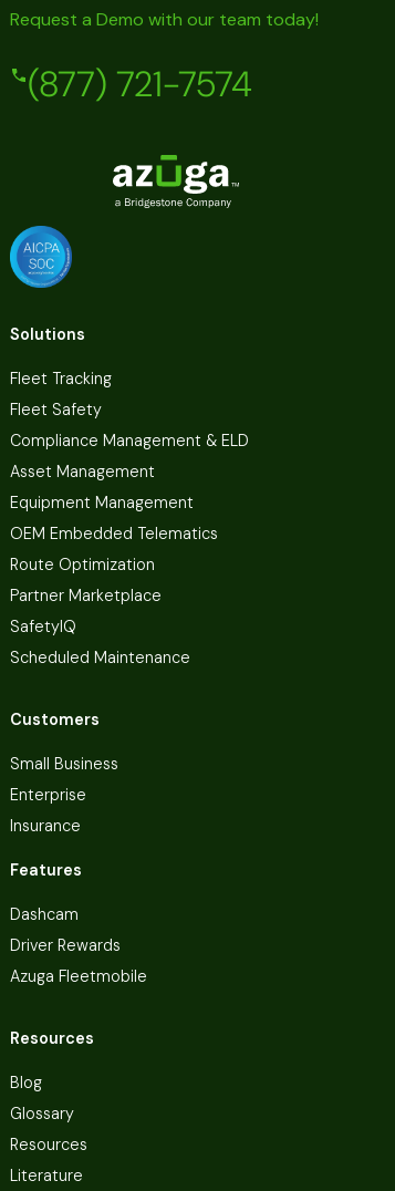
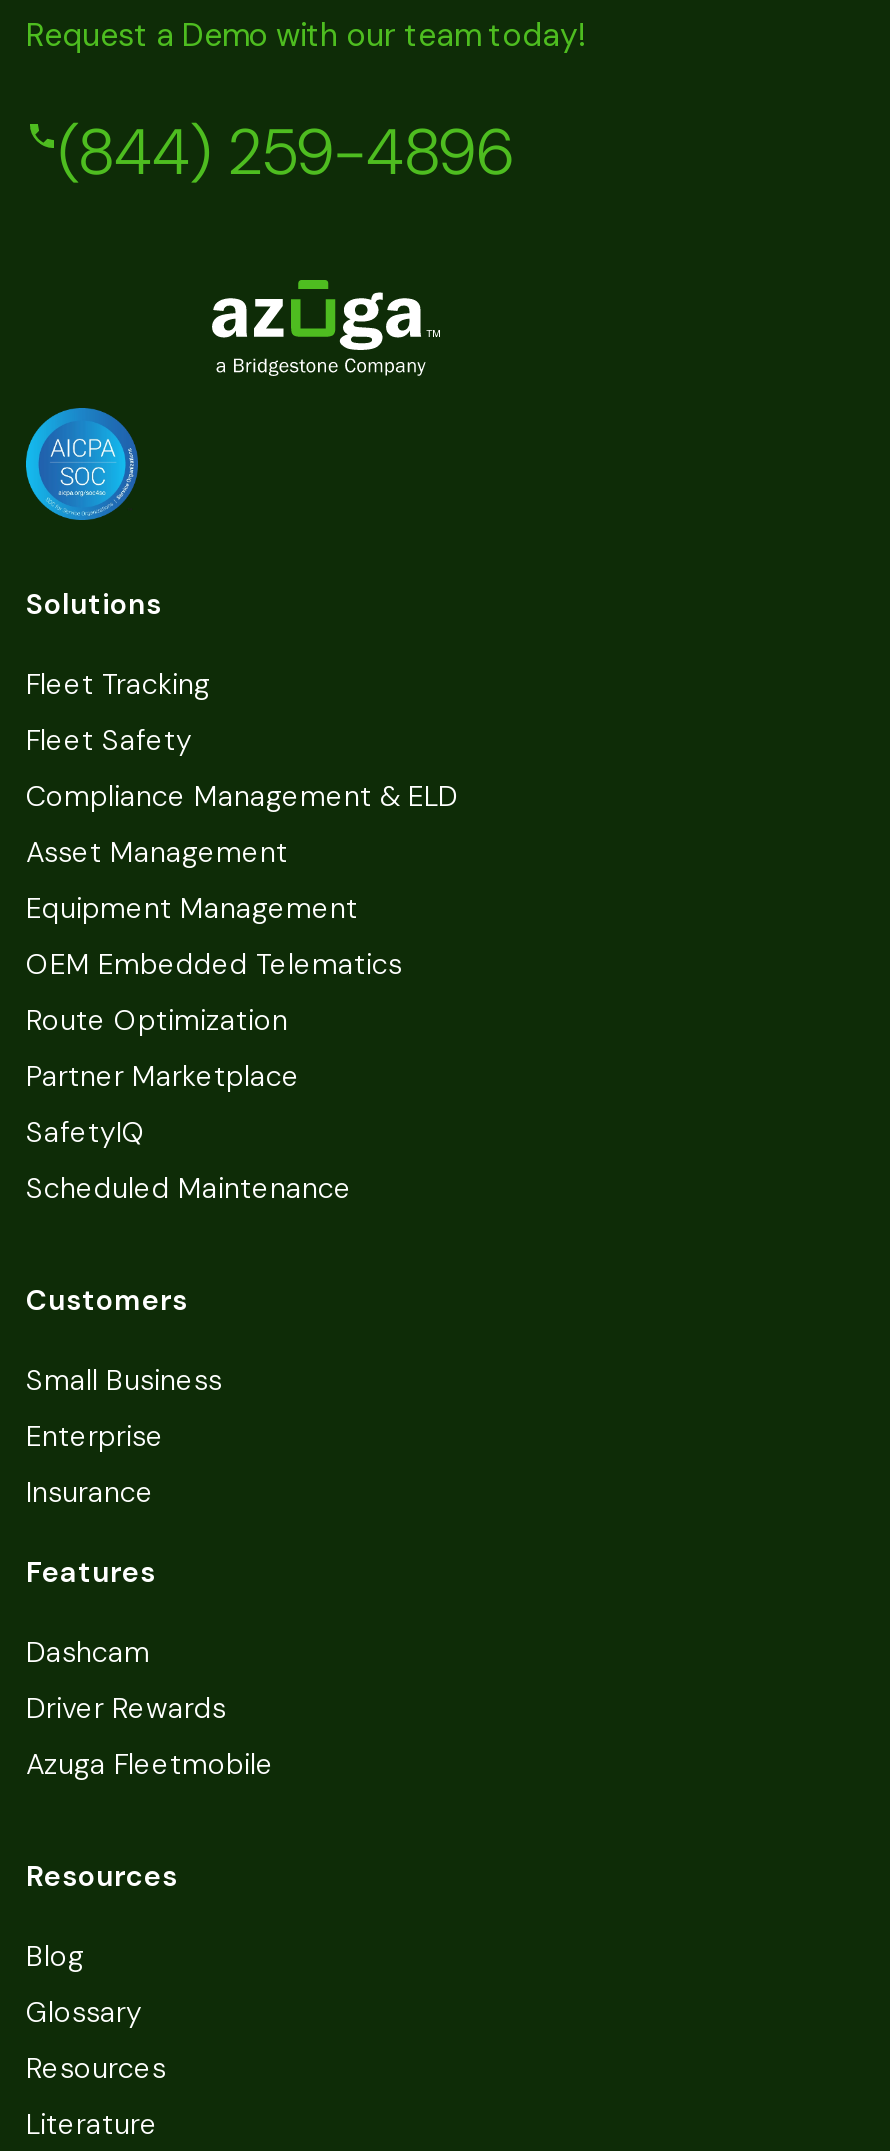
[28,61,252,107] (877) 721-7574 -> [58,109,514,193] (844) 259-4896

